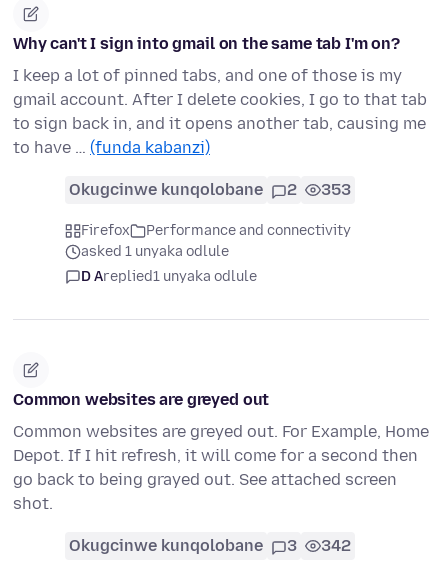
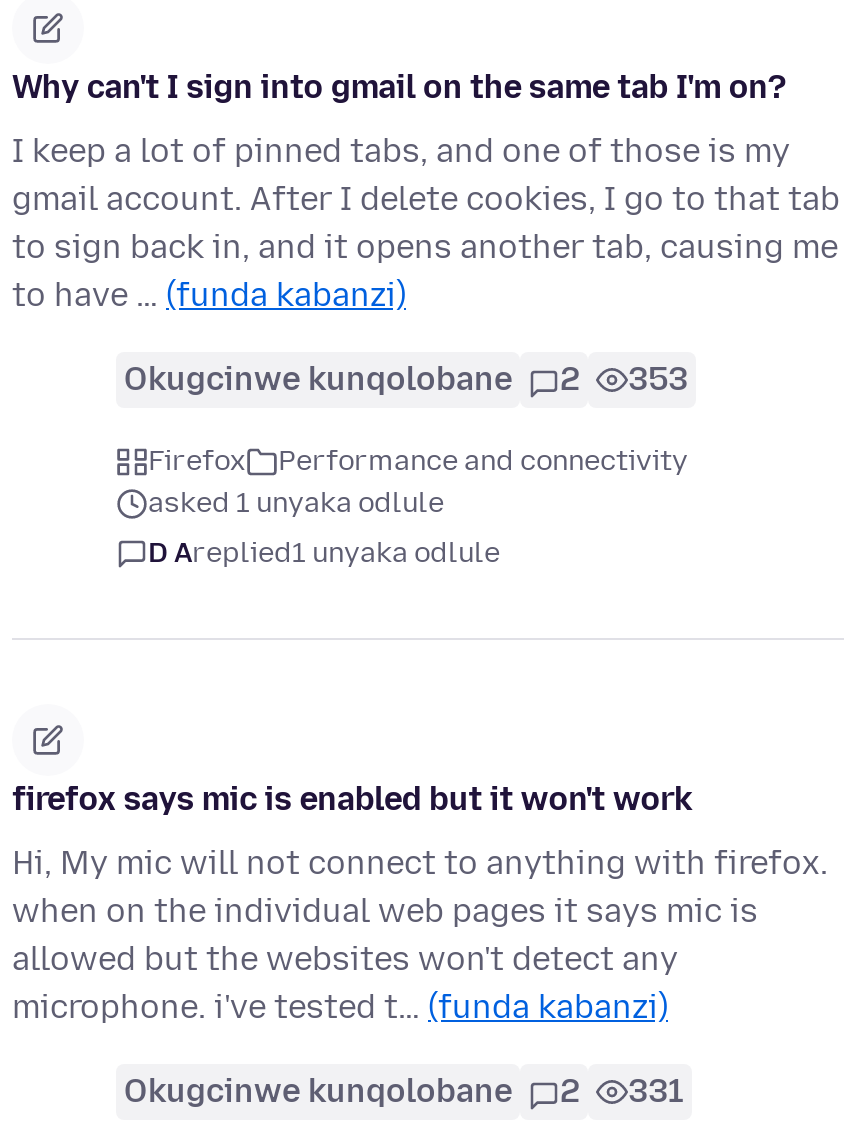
[13,390,269,409] Common websites are greyed out -> [12,781,692,819] firefox says mic is enabled but it won't work
[13,422,429,513] Common websites are greyed out. For Example, Home | Depot. If I hit refresh, it will come for a second then | go back to being grayed out. See attached screen | shot. -> [12,845,828,1027] Hi, My mic will not connect to anything with firefox. | when on the individual web pages it says mic is | allowed but the websites won't detect any | microphone. i've tested t… (funda kabanzi)
[287,536,297,555] 3 -> [560,1073,580,1111] 2
[321,536,351,555] 342 -> [628,1073,684,1111] 331

